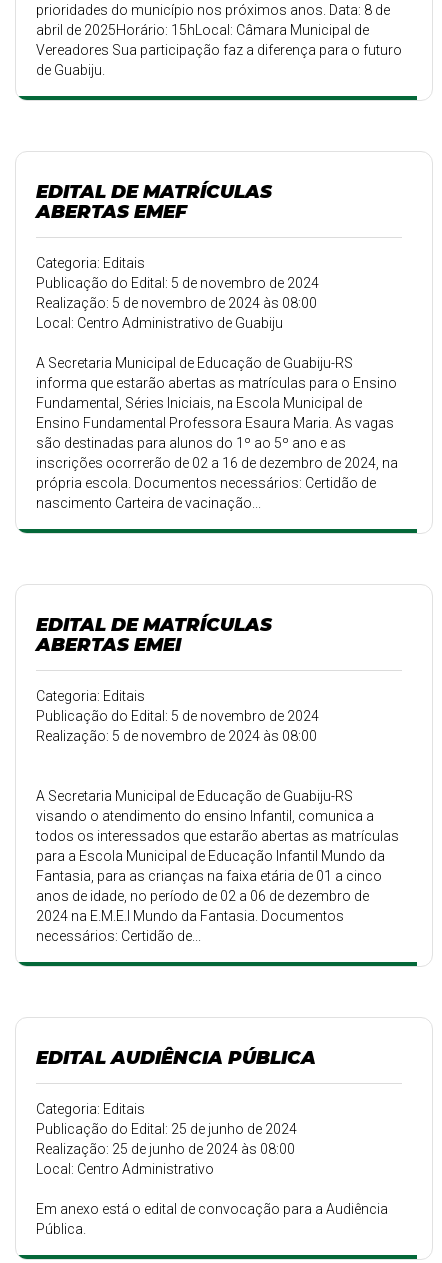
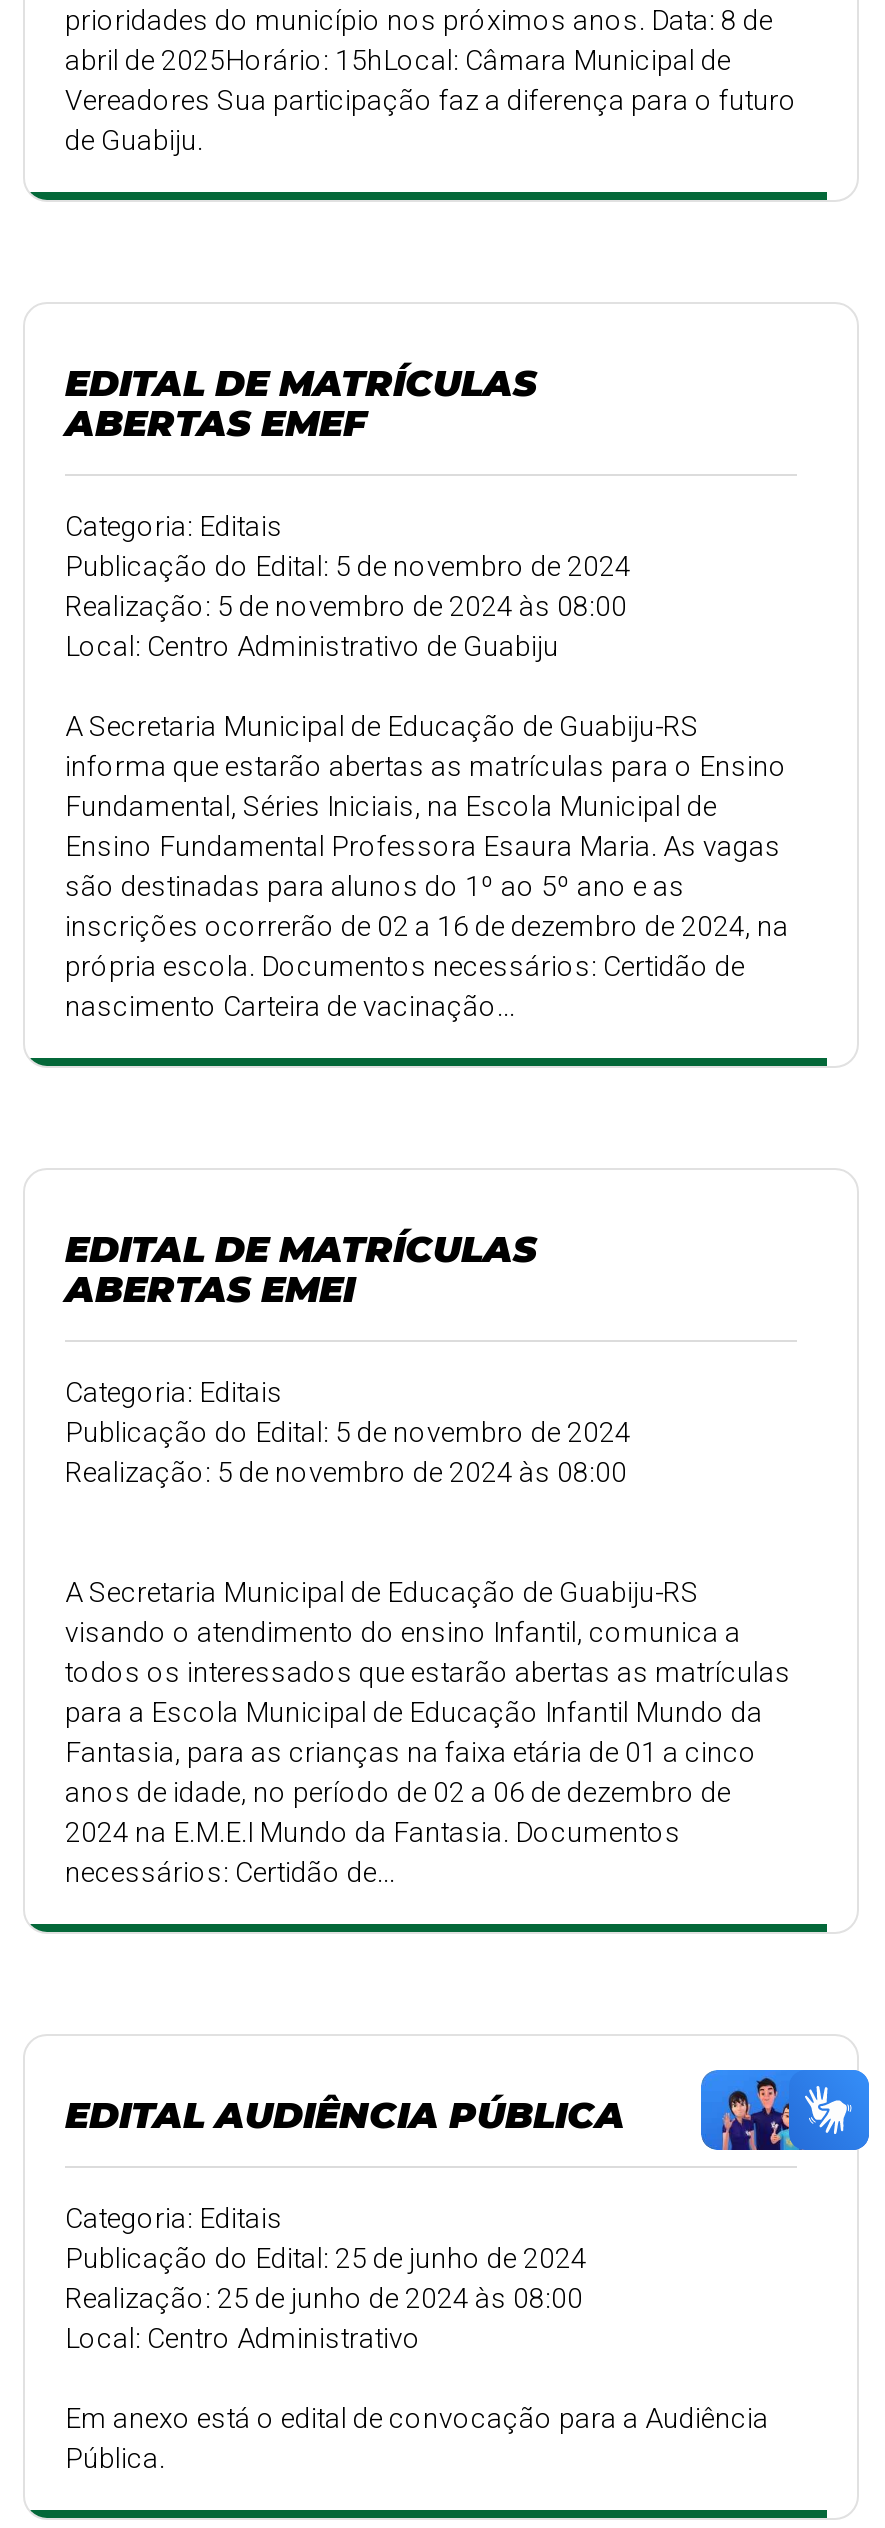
none -> [699,2068,871,2152] [image]

